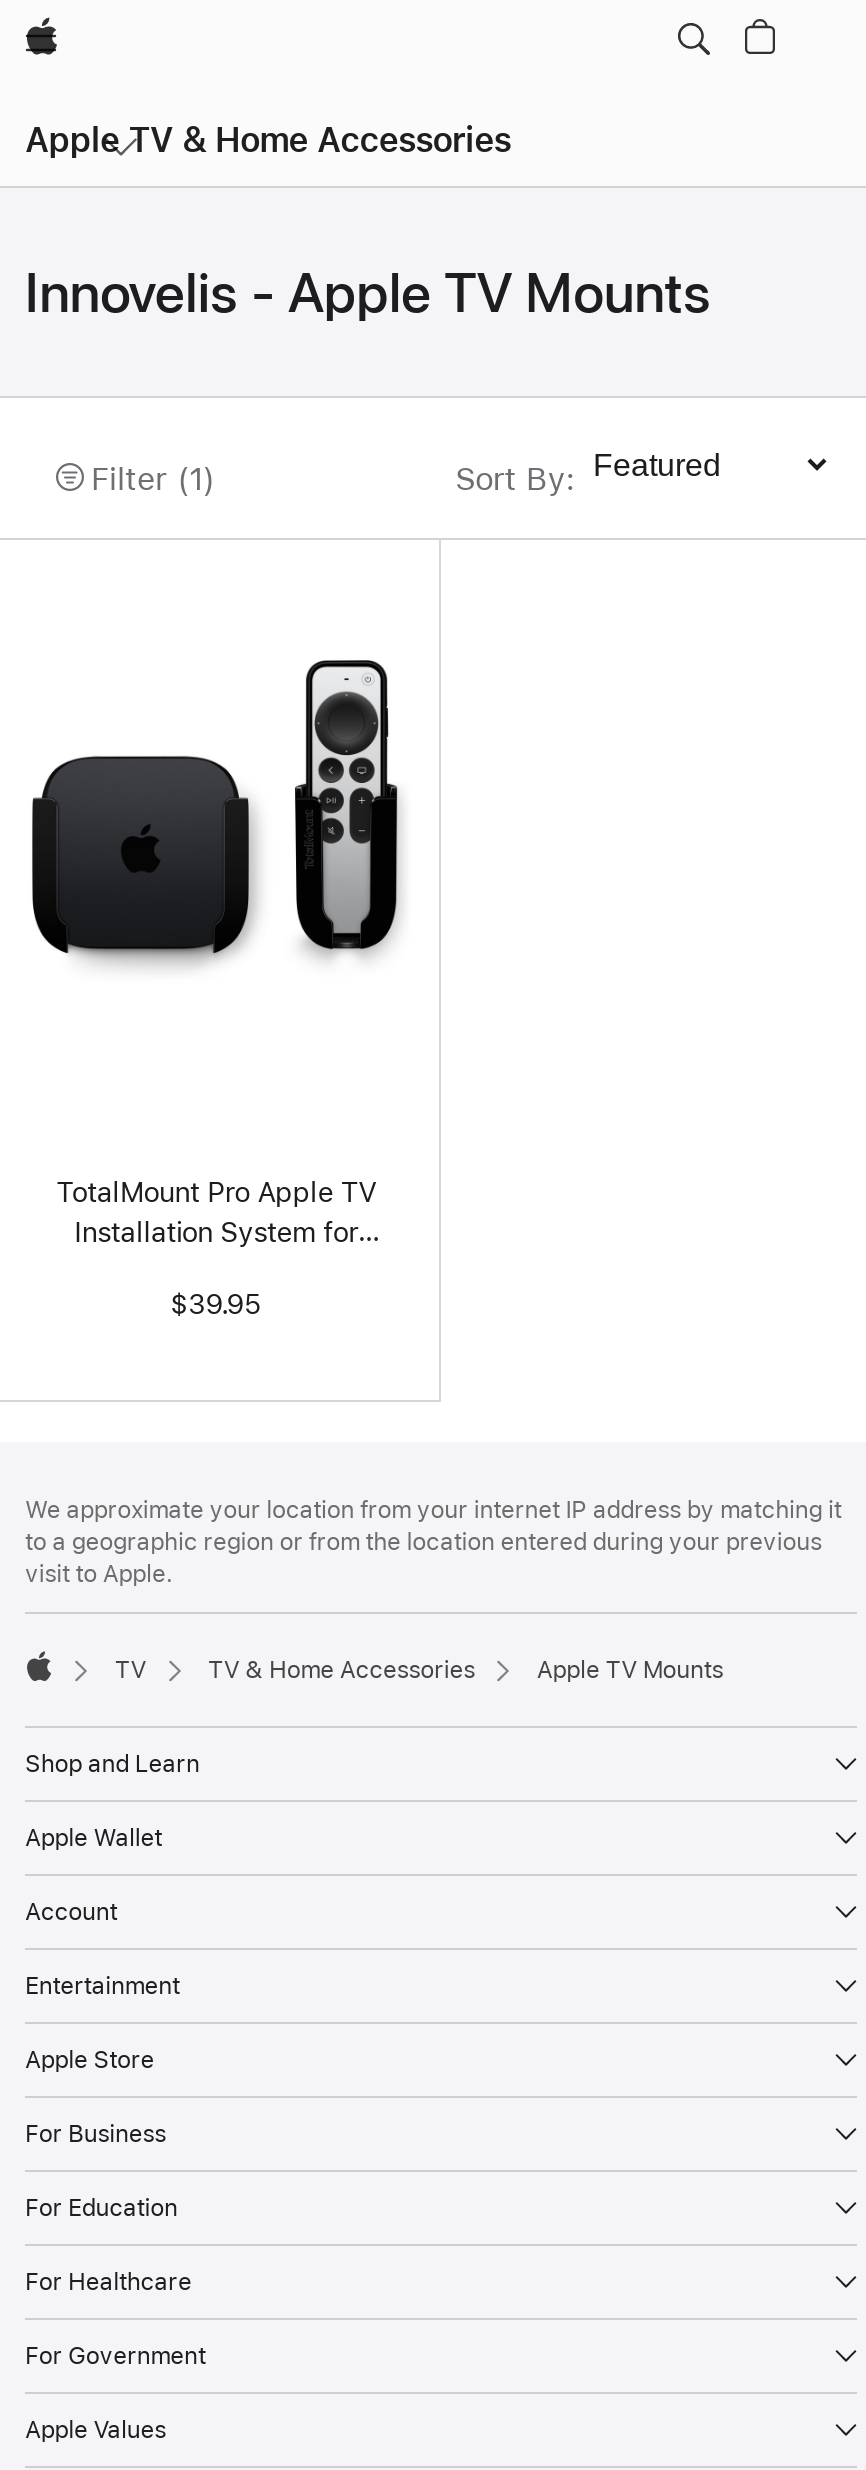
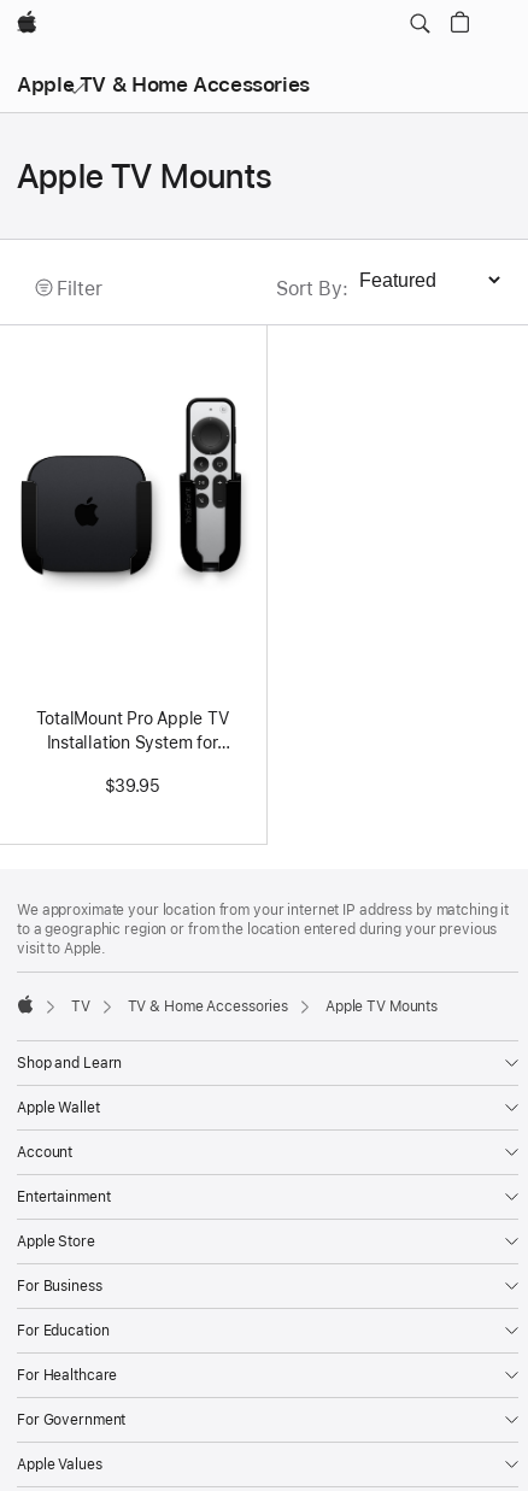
[25,258,712,326] Innovelis - Apple TV Mounts -> [17,155,272,196] Apple TV Mounts
[91,459,215,497] Filter (1) -> [57,277,102,300] Filter

